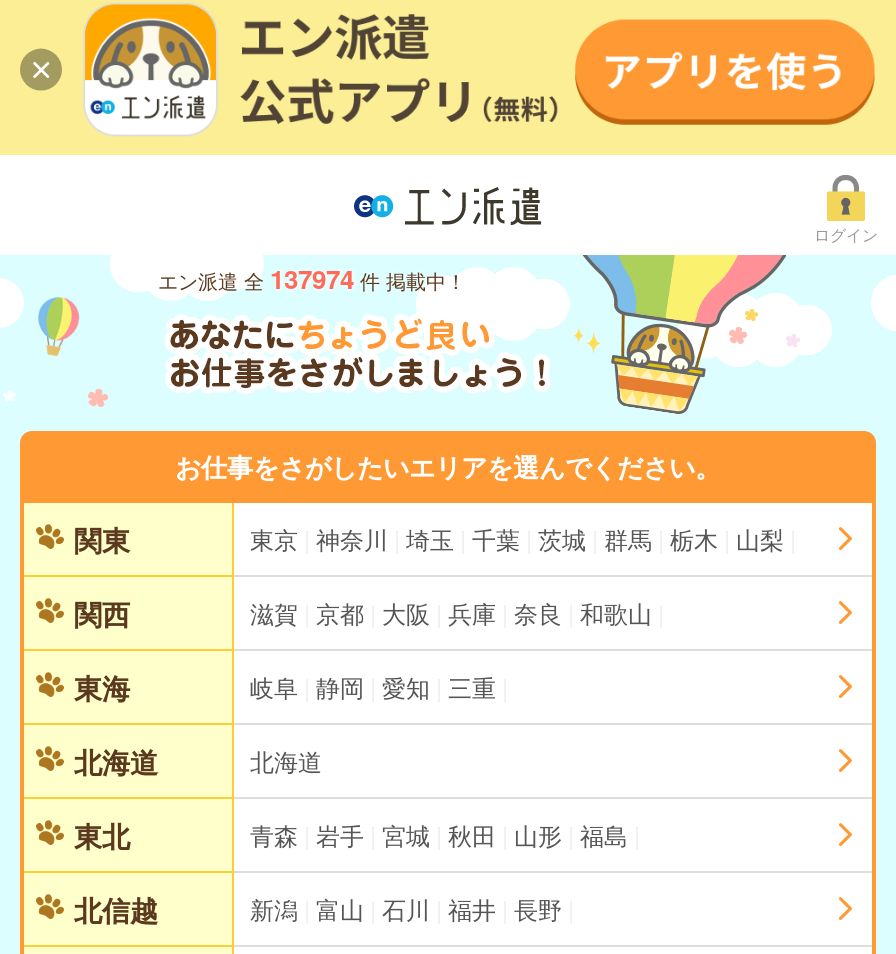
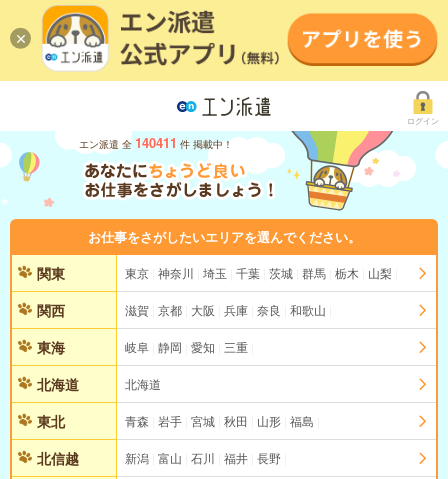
[158,260,466,298] エン派遣 全 137974 件 掲載中！ -> [79,133,233,152] エン派遣 全 140411 件 掲載中！

